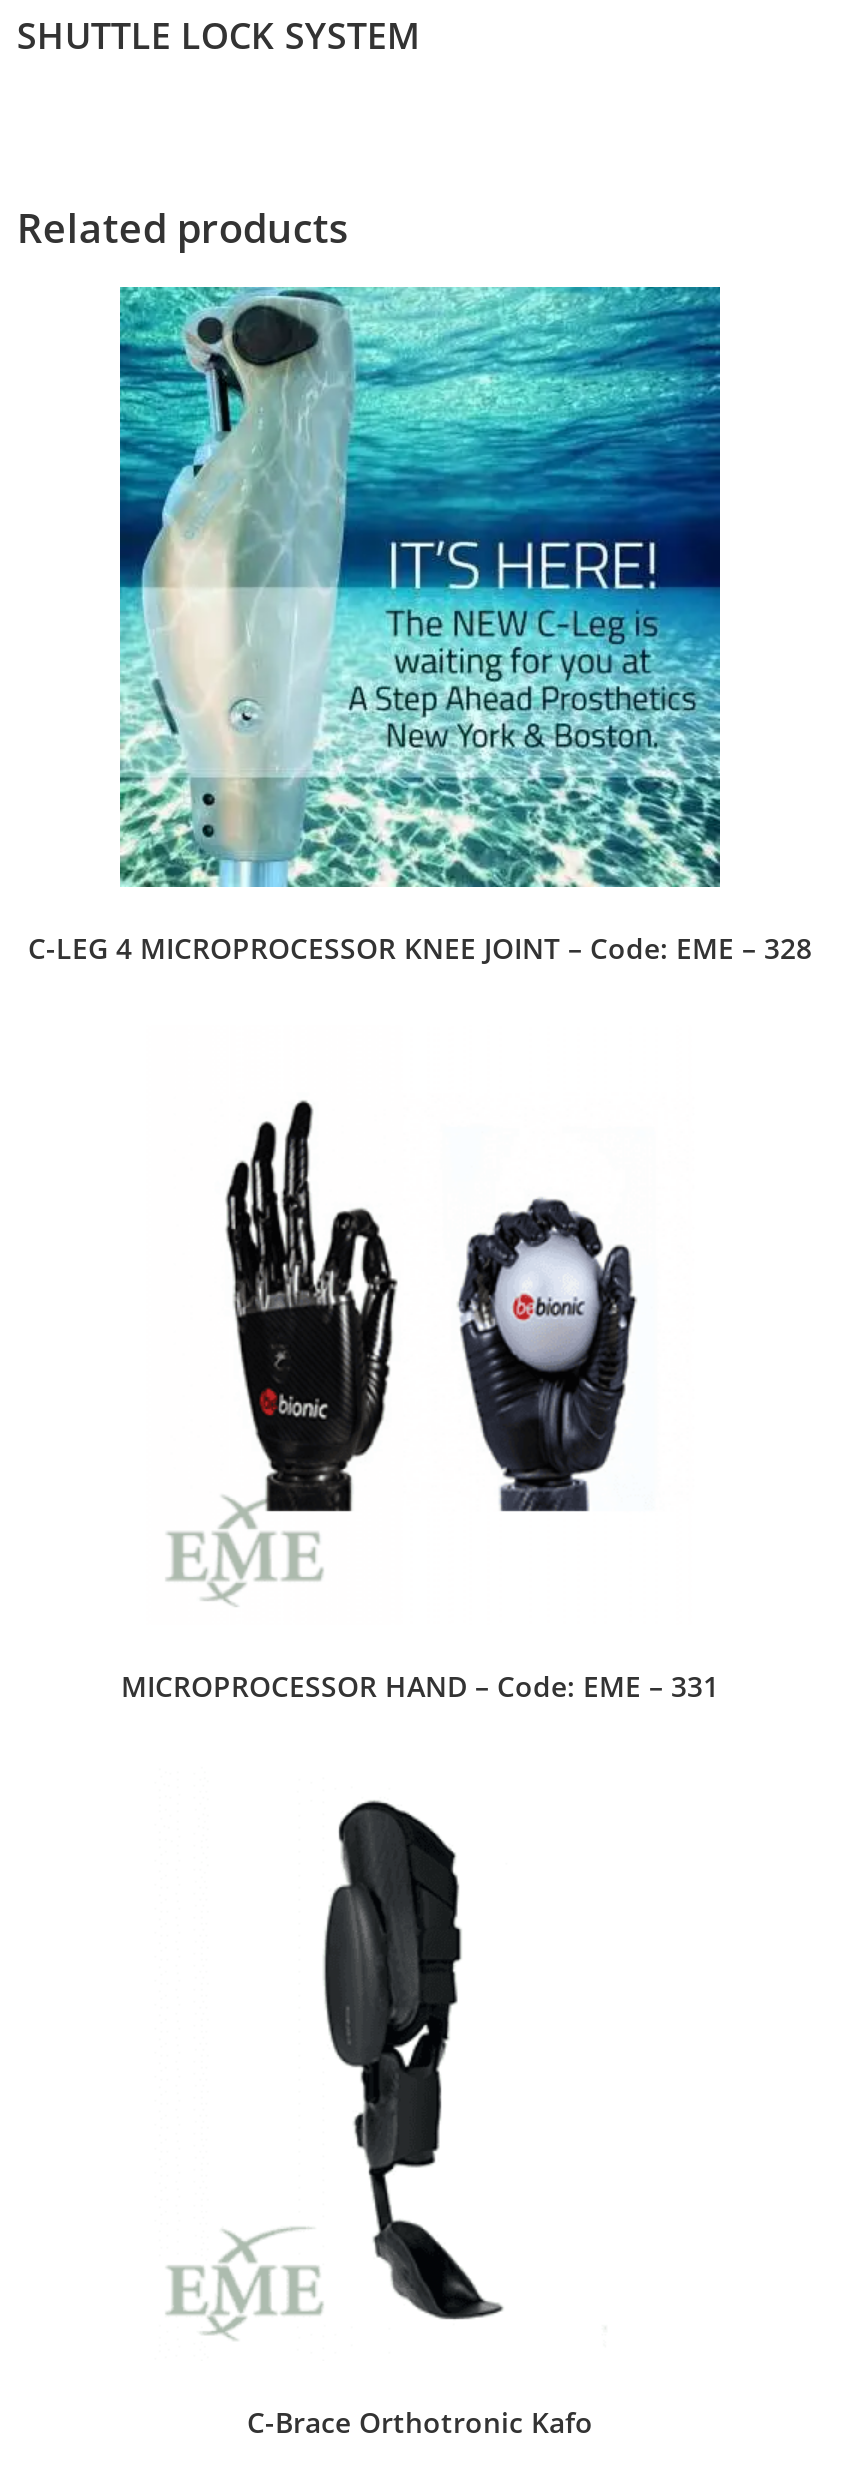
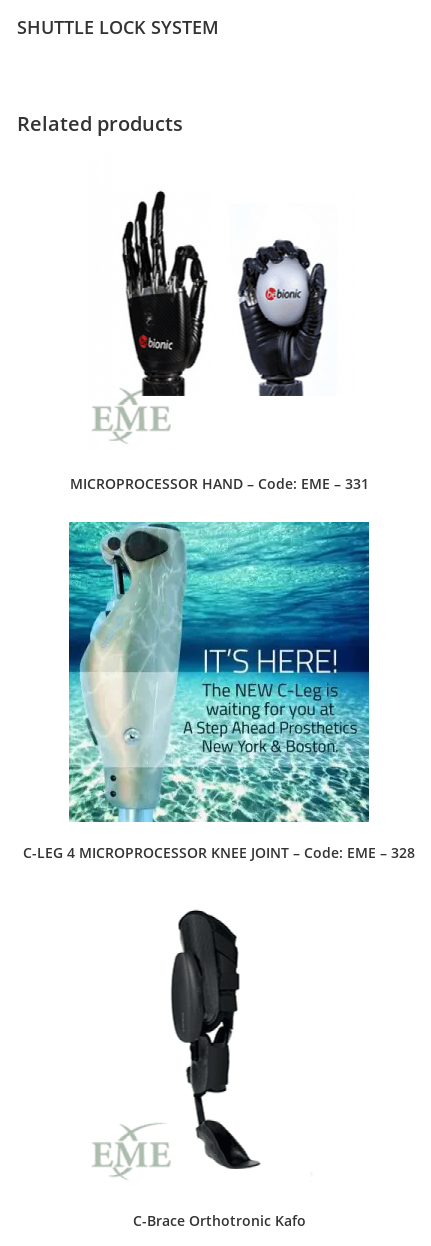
moved [28,285,812,967] -> [23,521,415,861]: [image] | C-LEG 4 MICROPROCESSOR KNEE JOINT – Code: EME – 328
moved [121,1105,719,1704] -> [69,194,368,493]: [image] | MICROPROCESSOR HAND – Code: EME – 331

